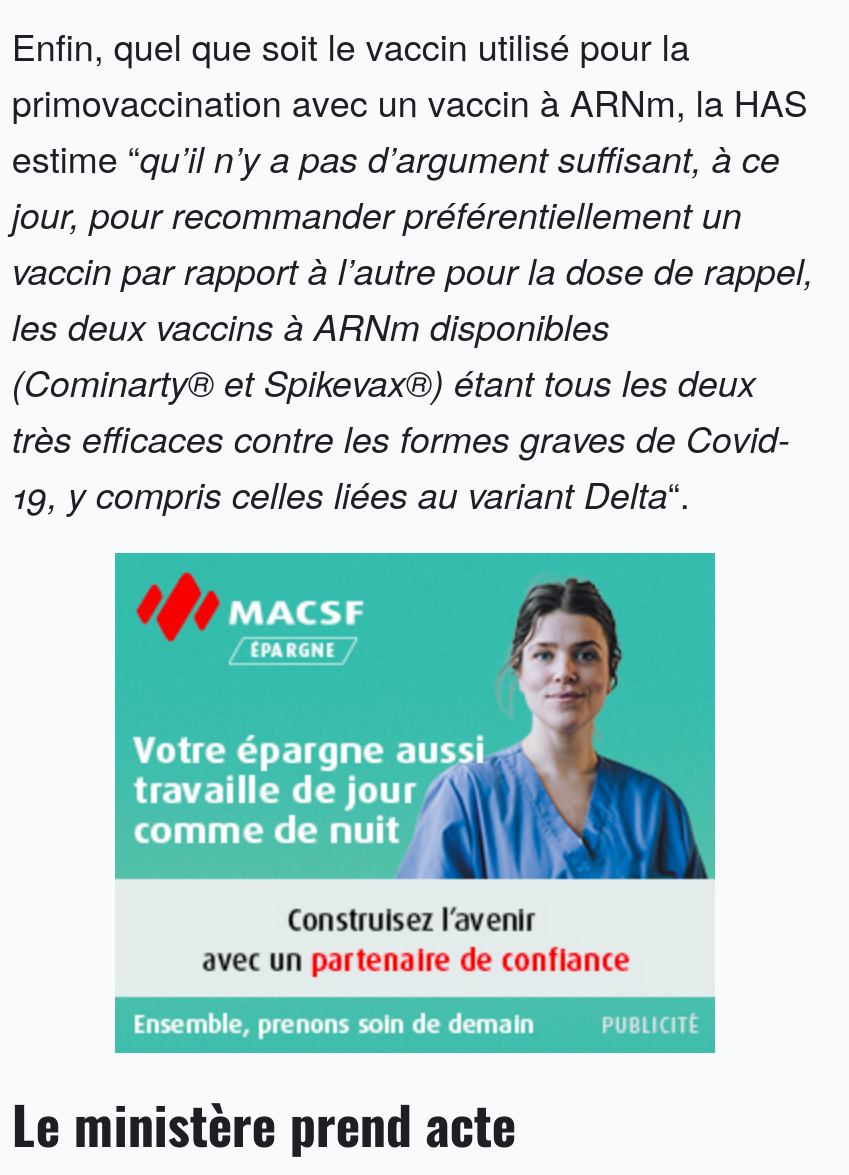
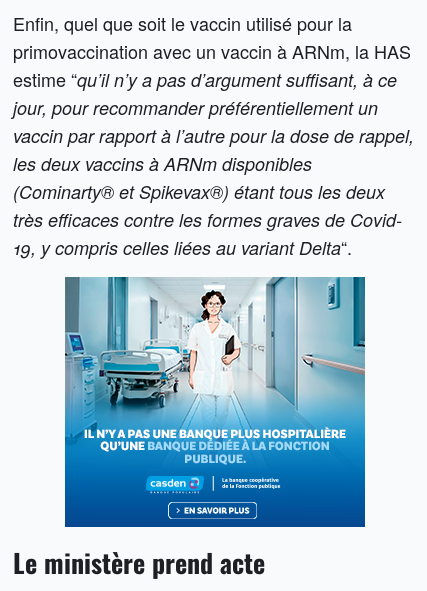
[113,551,717,1055] [image] -> [64,276,366,528] [image]

